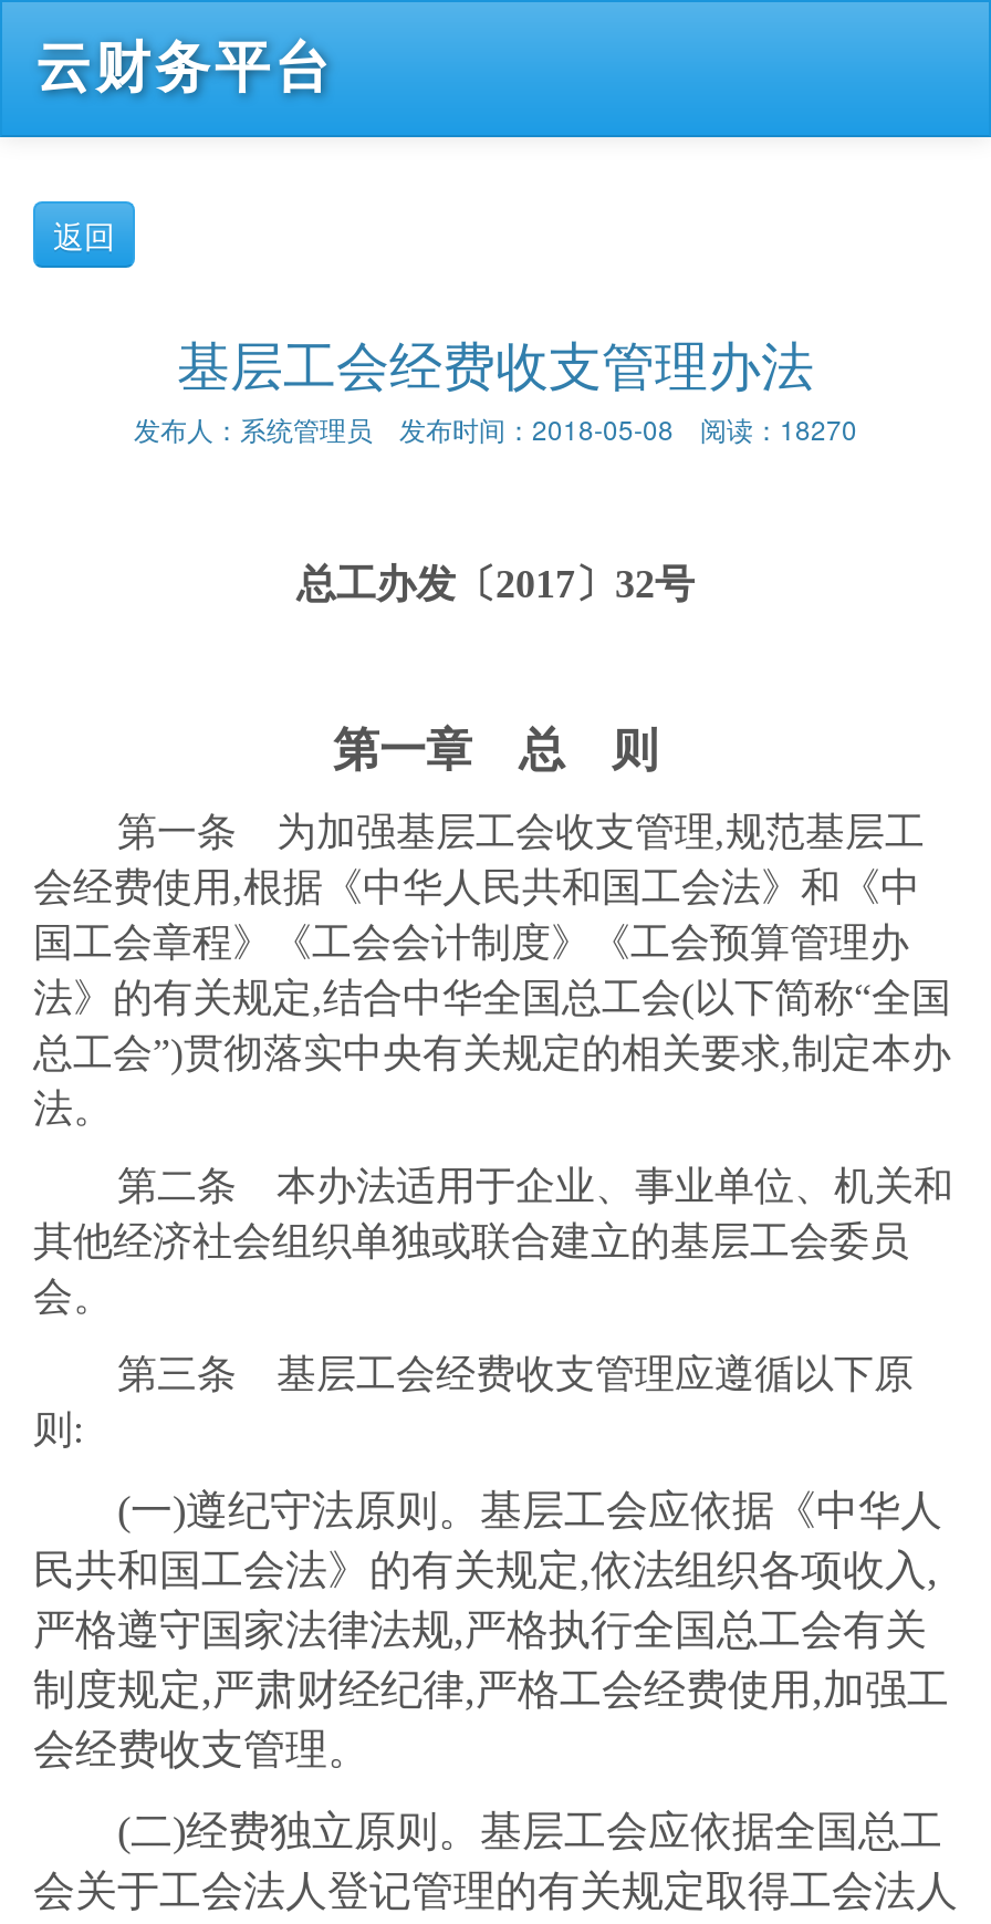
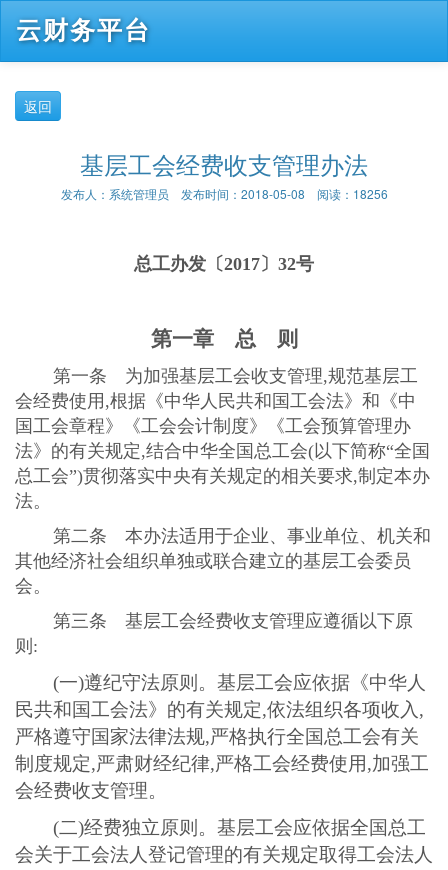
[134,409,857,447] 发布人：系统管理员 发布时间：2018-05-08 阅读：18270 -> [60,185,387,202] 发布人：系统管理员 发布时间：2018-05-08 阅读：18256

